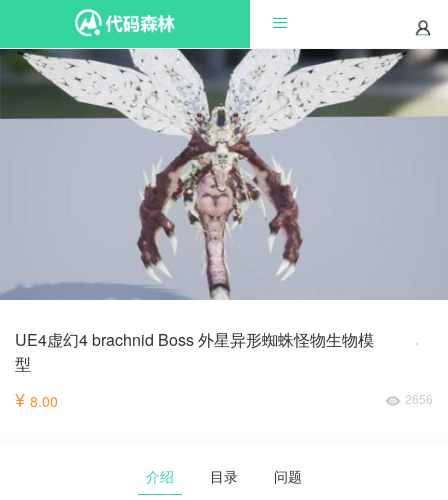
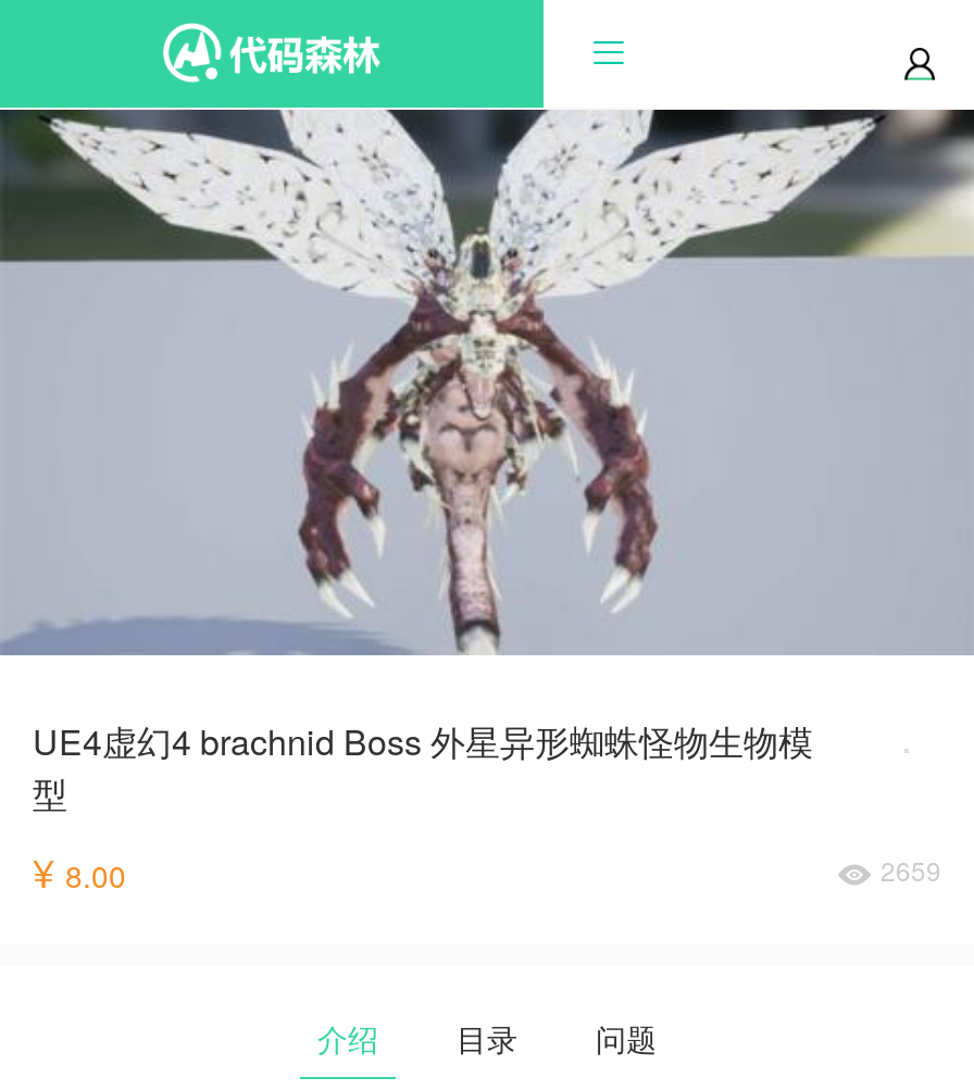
[405,390,433,407] 2656 -> [881,851,941,888] 2659

